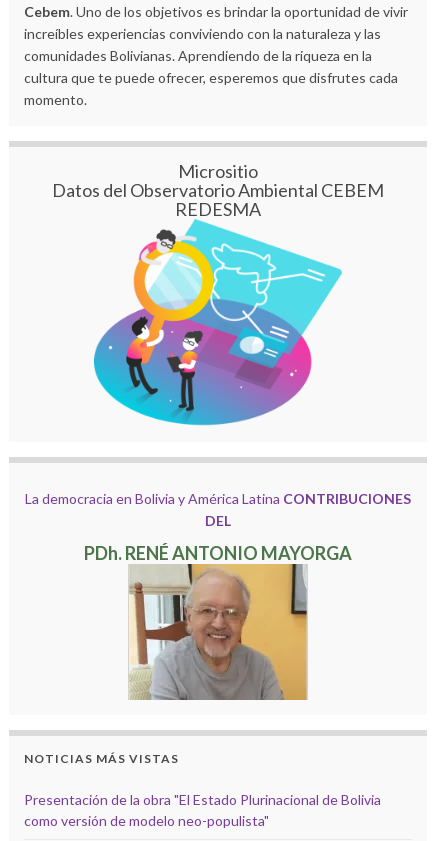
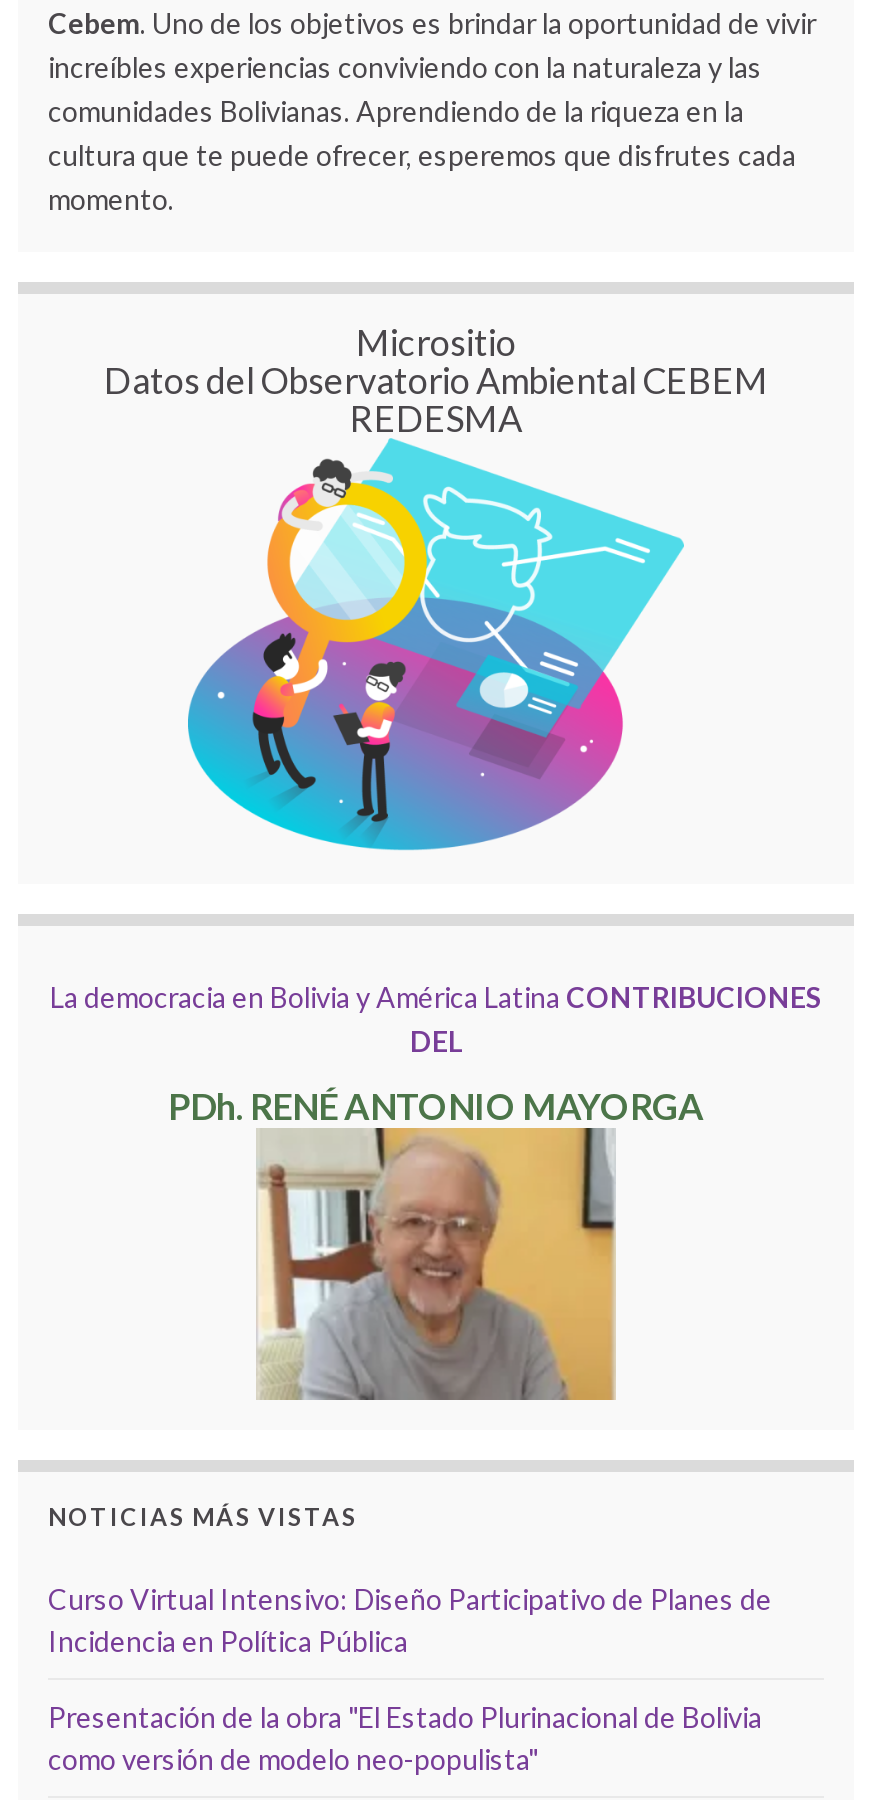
none -> [48,1583,772,1659] Curso Virtual Intensivo: Diseño Participativo de Planes de | Incidencia en Política Pública

